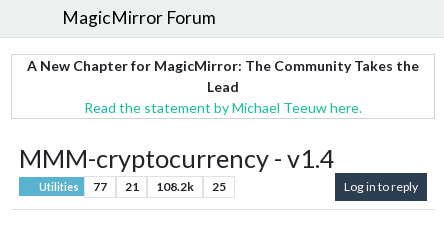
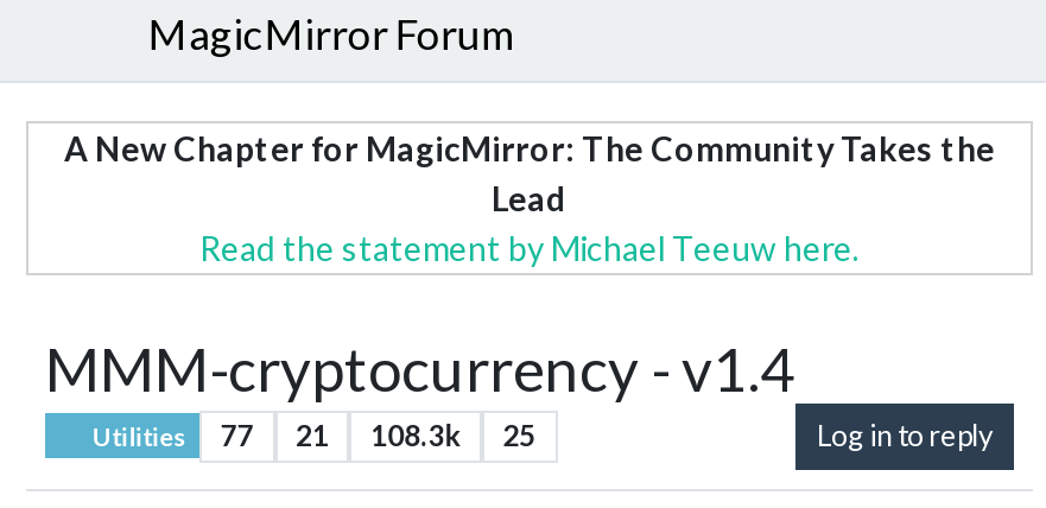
[37,179,226,194] Utilities 77 21 108.2k 25 -> [88,417,536,453] Utilities 77 21 108.3k 25

